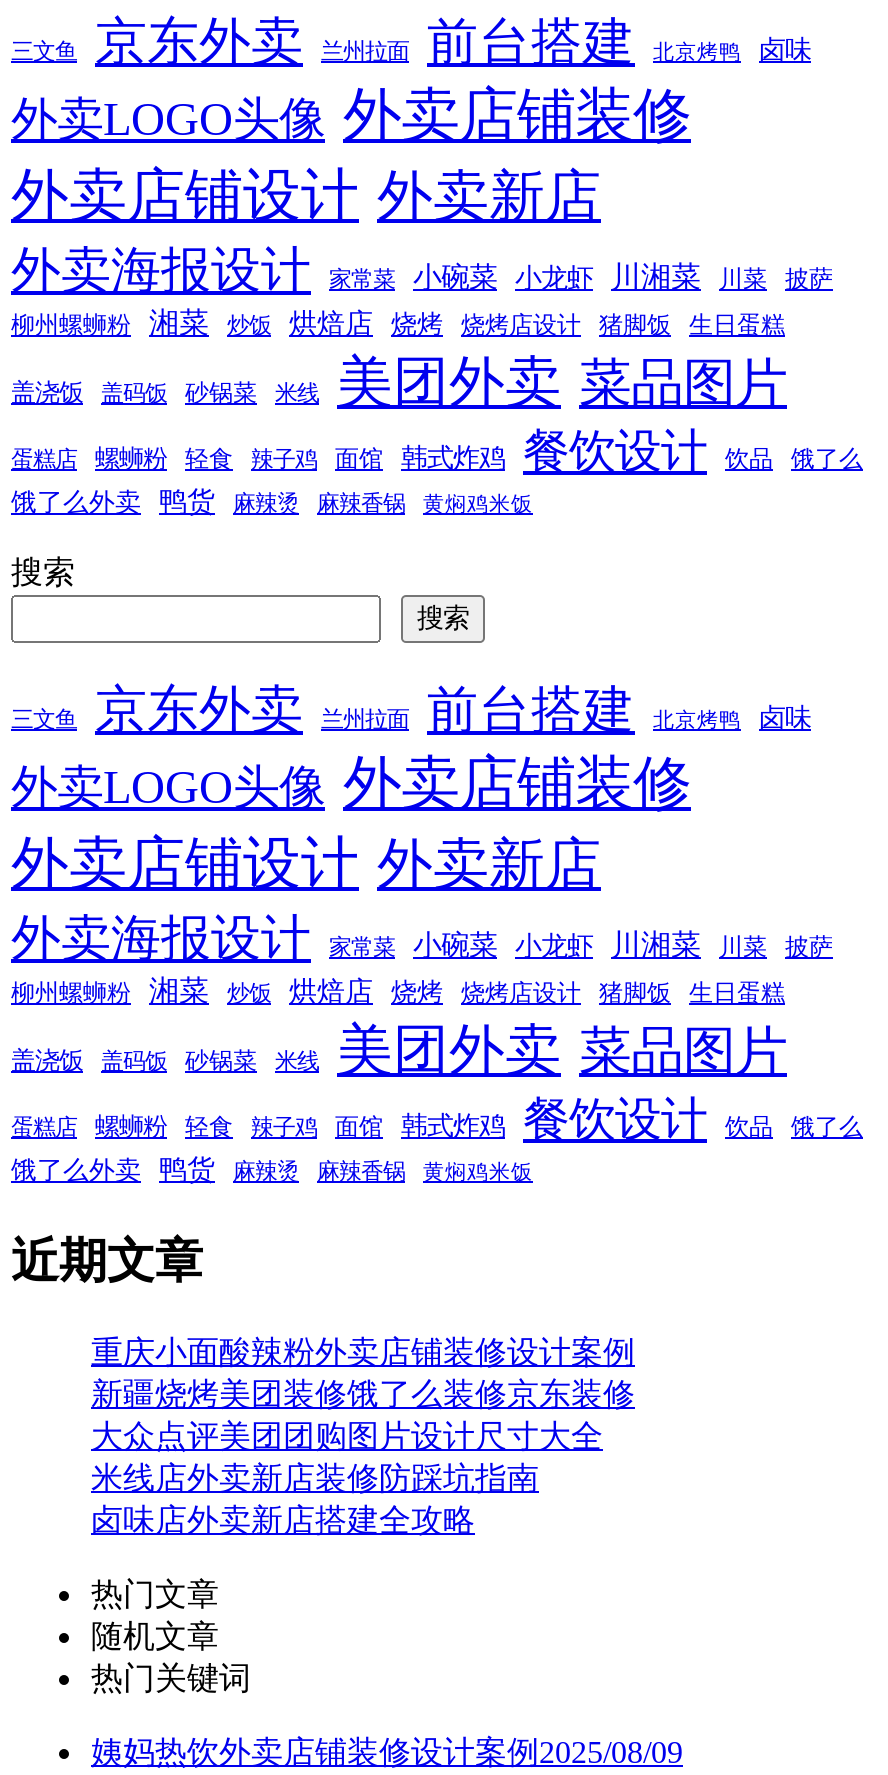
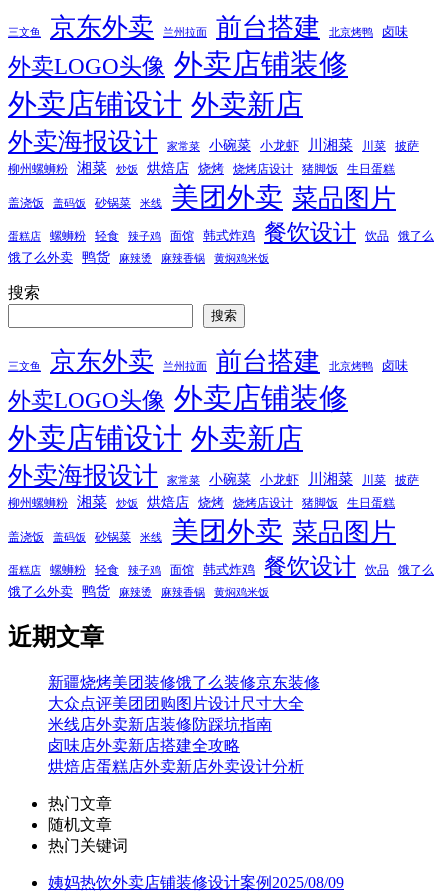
[91,1334,635,1368] 重庆小面酸辣粉外卖店铺装修设计案例 -> none
moved [91,1376,635,1536] -> [48,673,320,753]: 新疆烧烤美团装修饿了么装修京东装修 | 大众点评美团团购图片设计尺寸大全 | 卤味店外卖新店搭建全攻略
none -> [48,757,304,774] 烘焙店蛋糕店外卖新店外卖设计分析

